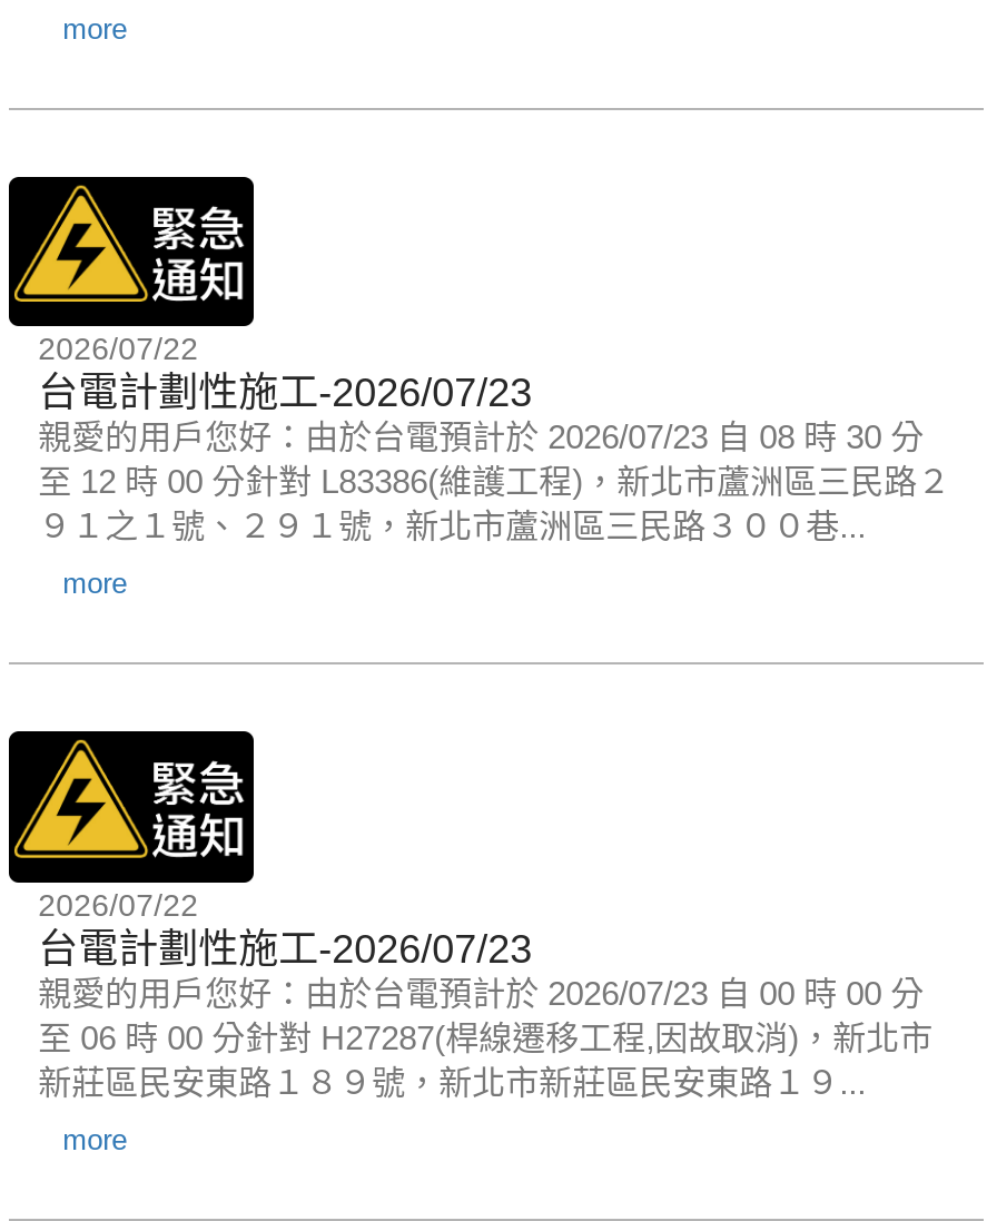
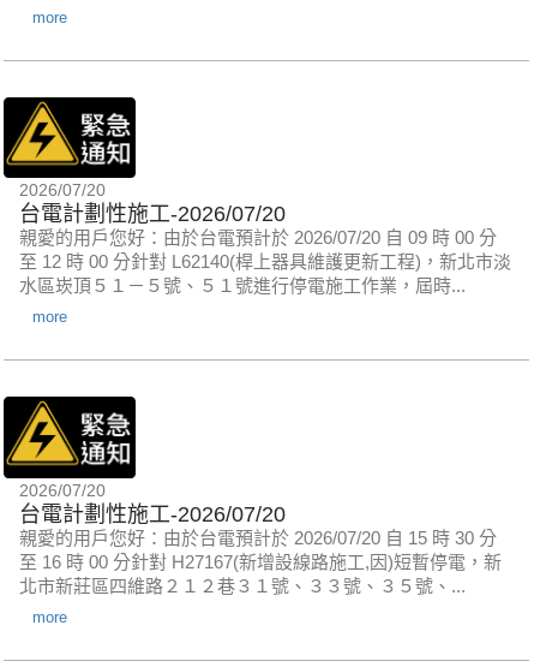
[38,331,951,545] 2026/07/22 | 台電計劃性施工-2026/07/23 | 親愛的用戶您好：由於台電預計於 2026/07/23 自 08 時 30 分 | 至 12 時 00 分針對 L83386(維護工程)，新北市蘆洲區三民路２ | ９１之１號、２９１號，新北市蘆洲區三民路３００巷... -> [19,181,511,296] 2026/07/20 | 台電計劃性施工-2026/07/20 | 親愛的用戶您好：由於台電預計於 2026/07/20 自 09 時 00 分 | 至 12 時 00 分針對 L62140(桿上器具維護更新工程)，新北市淡 | 水區崁頂５１－５號、５１號進行停電施工作業，屆時...
[38,888,933,1101] 2026/07/22 | 台電計劃性施工-2026/07/23 | 親愛的用戶您好：由於台電預計於 2026/07/23 自 00 時 00 分 | 至 06 時 00 分針對 H27287(桿線遷移工程,因故取消)，新北市 | 新莊區民安東路１８９號，新北市新莊區民安東路１９... -> [19,481,502,596] 2026/07/20 | 台電計劃性施工-2026/07/20 | 親愛的用戶您好：由於台電預計於 2026/07/20 自 15 時 30 分 | 至 16 時 00 分針對 H27167(新增設線路施工,因)短暫停電，新 | 北市新莊區四維路２１２巷３１號、３３號、３５號、...

